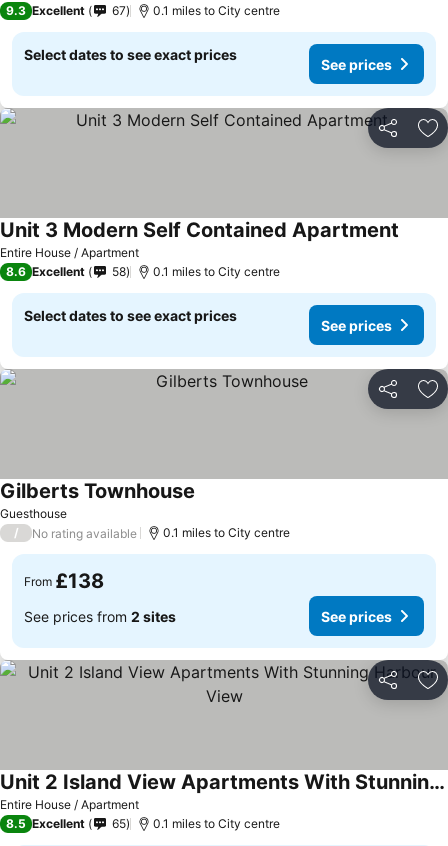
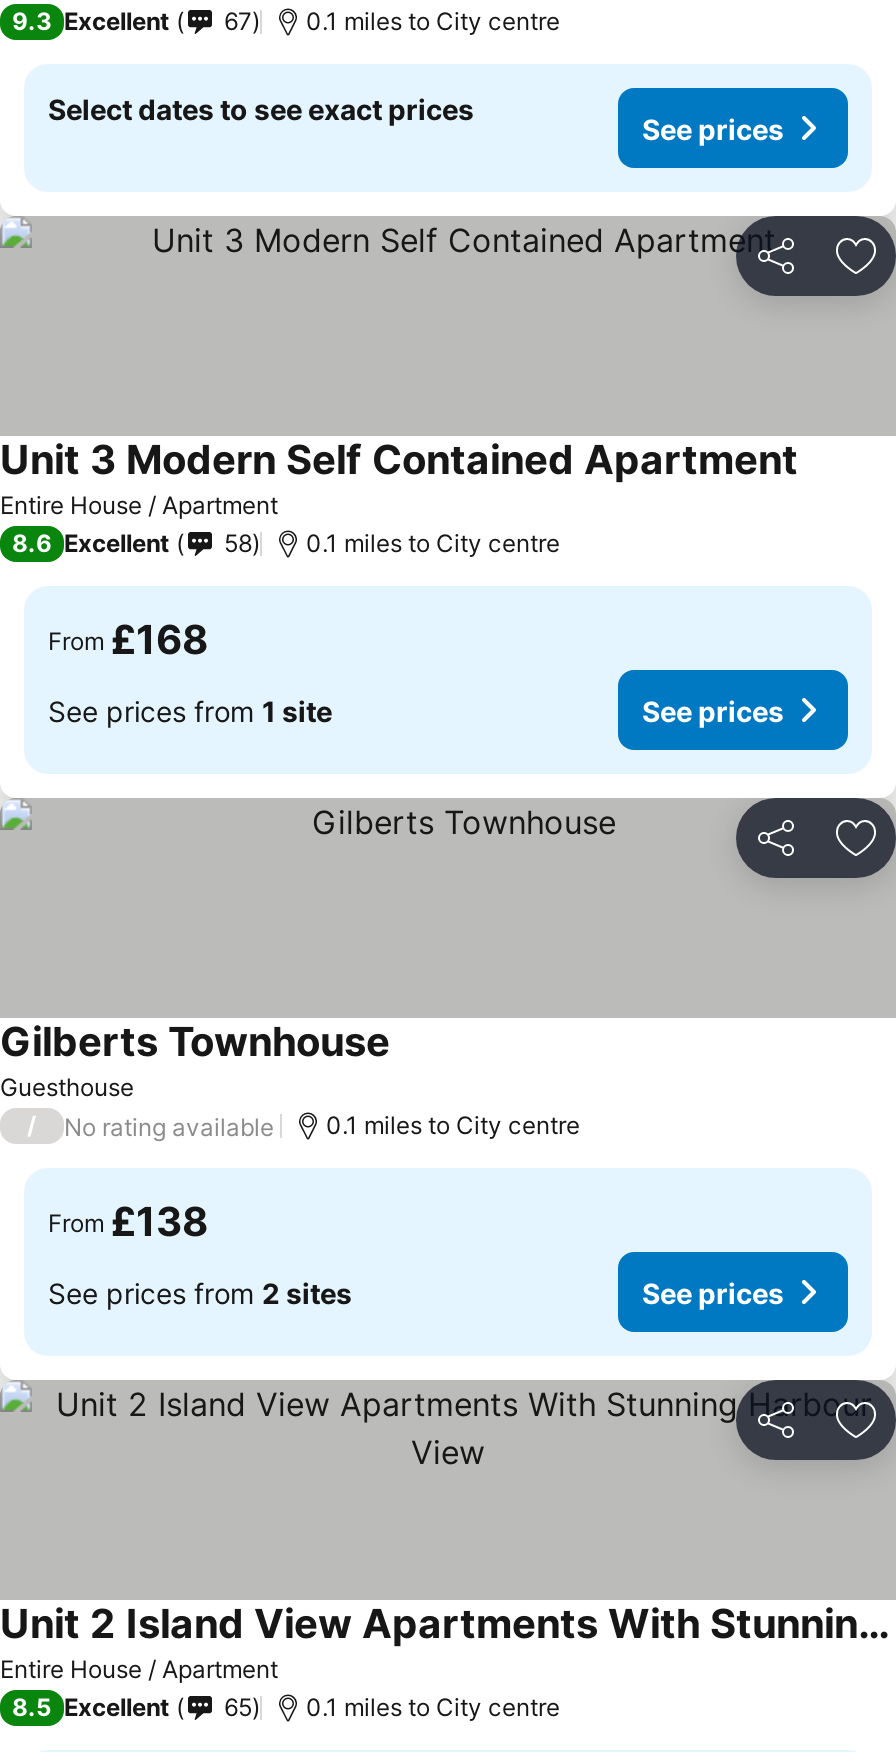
[24,307,237,324] Select dates to see exact prices -> [48,616,332,727] From £168 | See prices from 1 site

